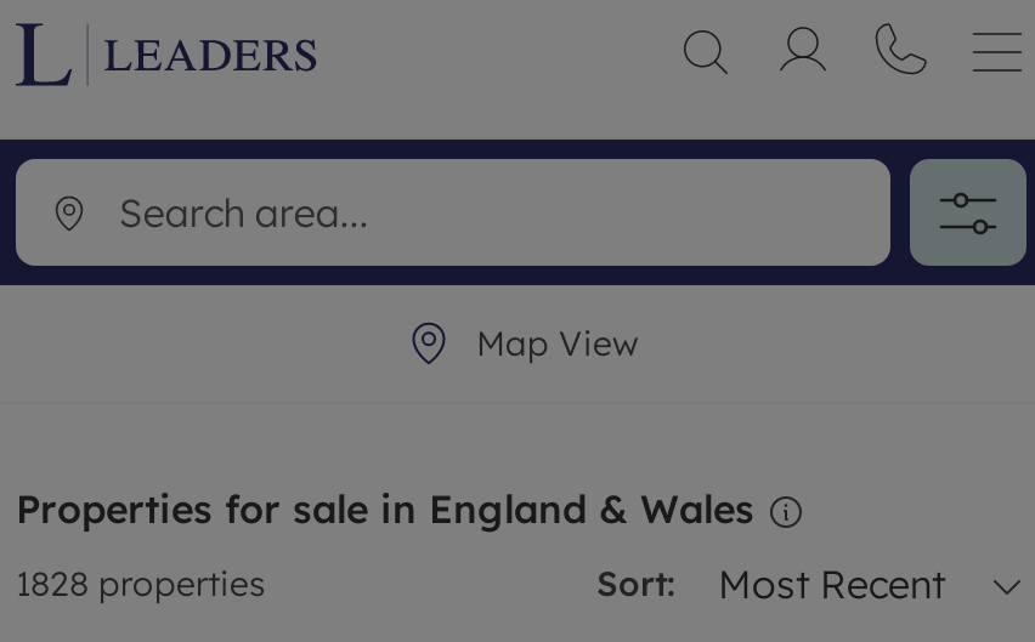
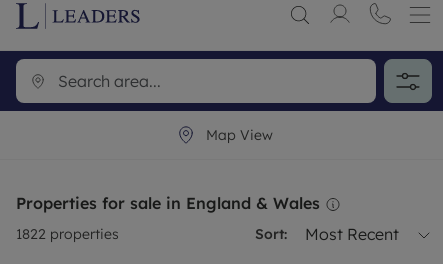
[16,562,266,606] 1828 properties -> [16,225,119,243] 1822 properties

